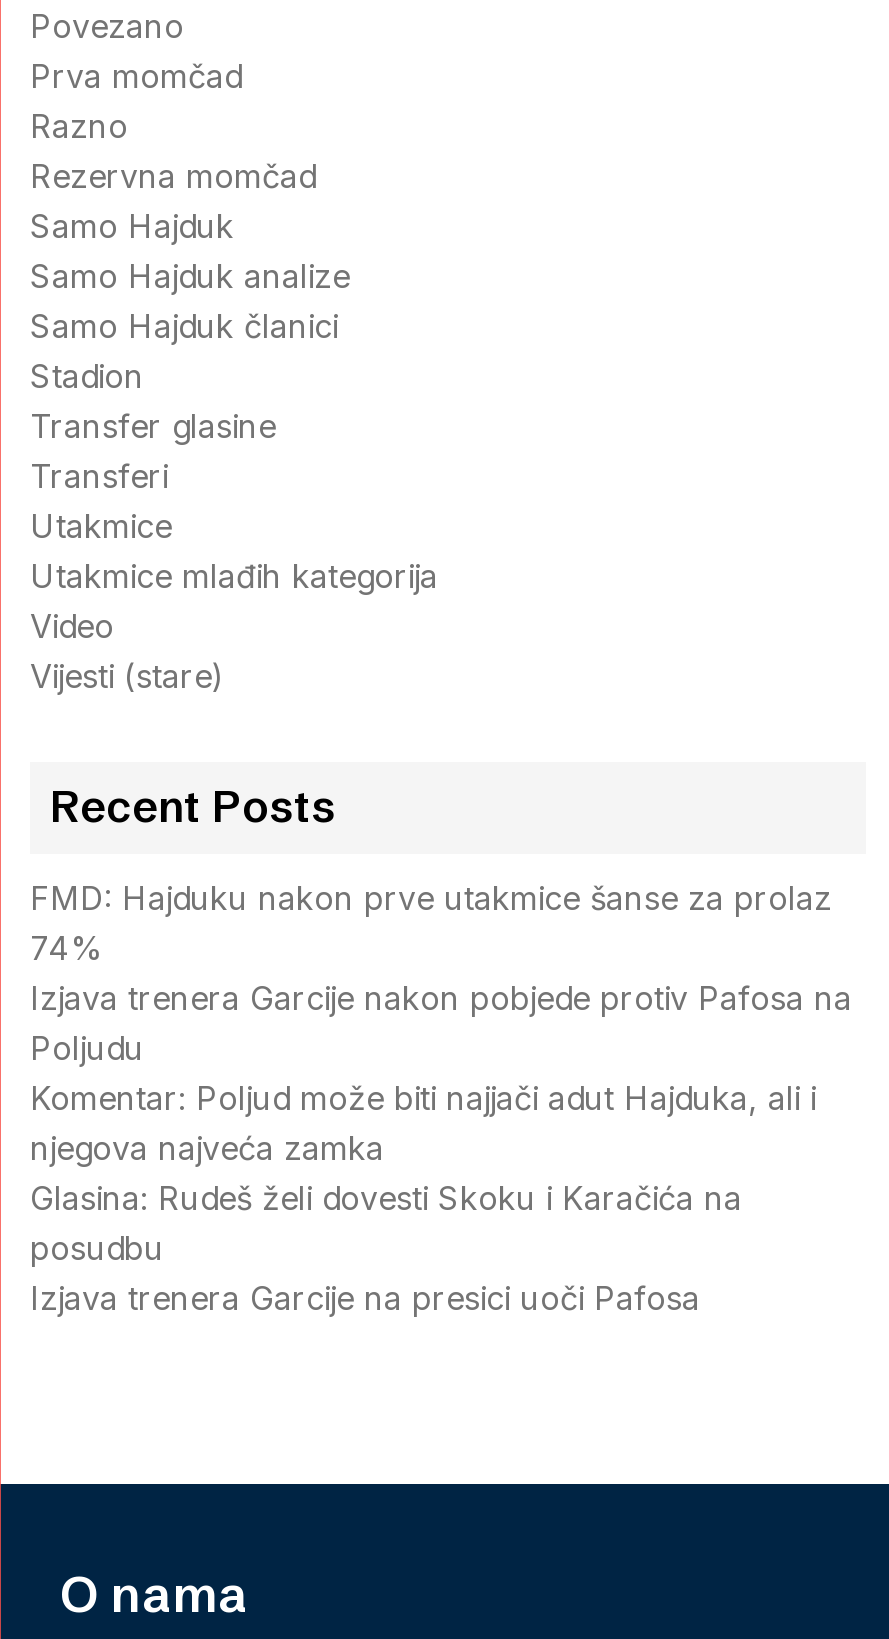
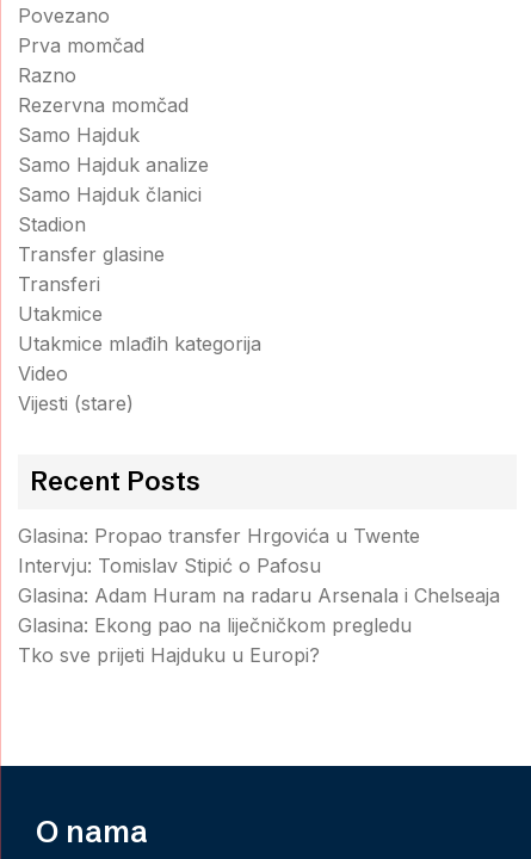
[30,878,852,1318] FMD: Hajduku nakon prve utakmice šanse za prolaz | 74% | Izjava trenera Garcije nakon pobjede protiv Pafosa na | Poljudu | Komentar: Poljud može biti najjači adut Hajduka, ali i | njegova najveća zamka | Glasina: Rudeš želi dovesti Skoku i Karačića na | posudbu | Izjava trenera Garcije na presici uoči Pafosa -> [18,524,500,667] Glasina: Propao transfer Hrgovića u Twente | Intervju: Tomislav Stipić o Pafosu | Glasina: Adam Huram na radaru Arsenala i Chelseaja | Glasina: Ekong pao na liječničkom pregledu | Tko sve prijeti Hajduku u Europi?

